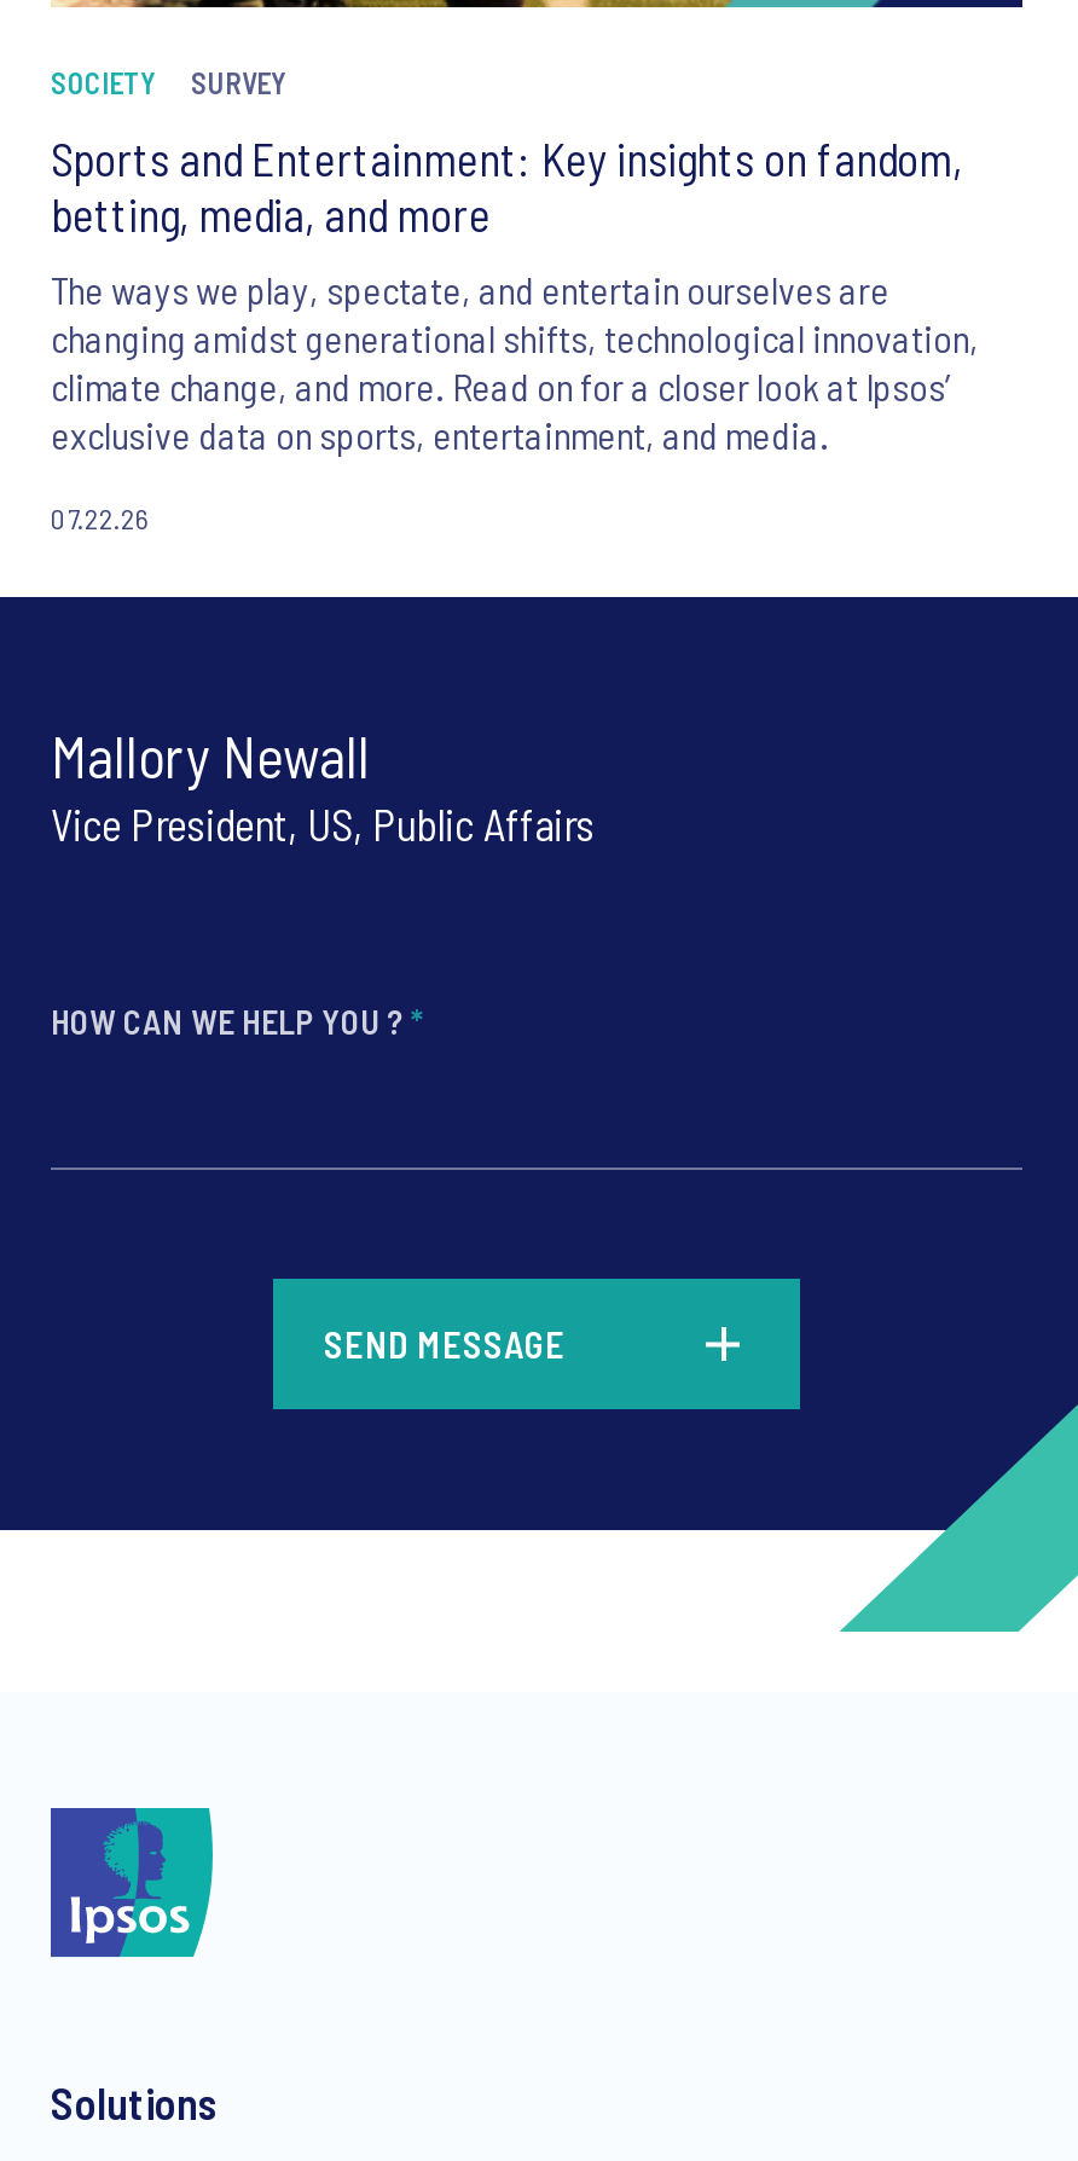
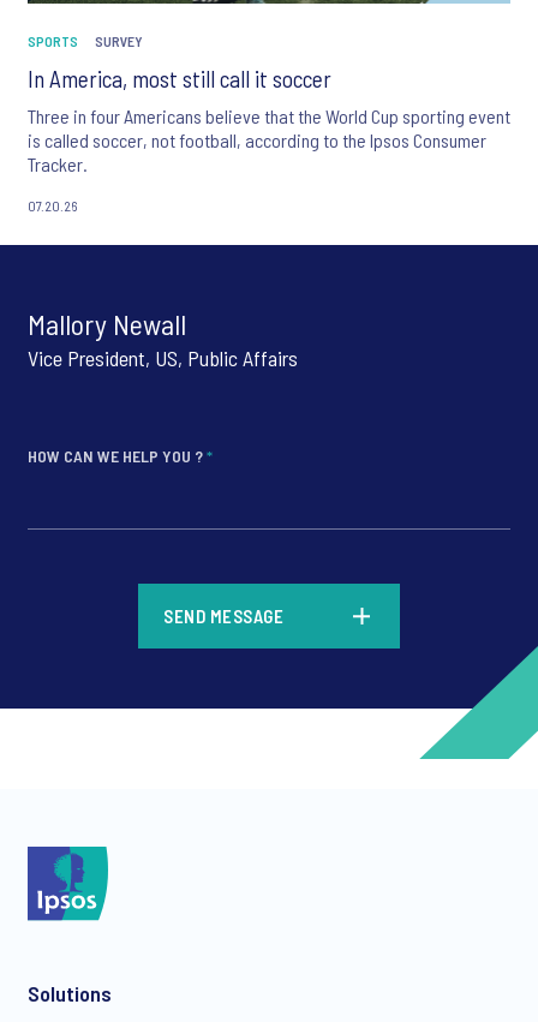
[51,66,157,100] SOCIETY -> [28,33,78,50] SPORTS
[51,131,979,458] Sports and Entertainment: Key insights on fandom, | betting, media, and more | The ways we play, spectate, and entertain ourselves are | changing amidst generational shifts, technological innovation, | climate change, and more. Read on for a closer look at Ipsos’ | exclusive data on sports, entertainment, and media. -> [28,65,510,176] In America, most still call it soccer | Three in four Americans believe that the World Cup sporting event | is called soccer, not football, according to the Ipsos Consumer | Tracker.
[51,501,147,535] 07.22.26 -> [28,197,77,214] 07.20.26

